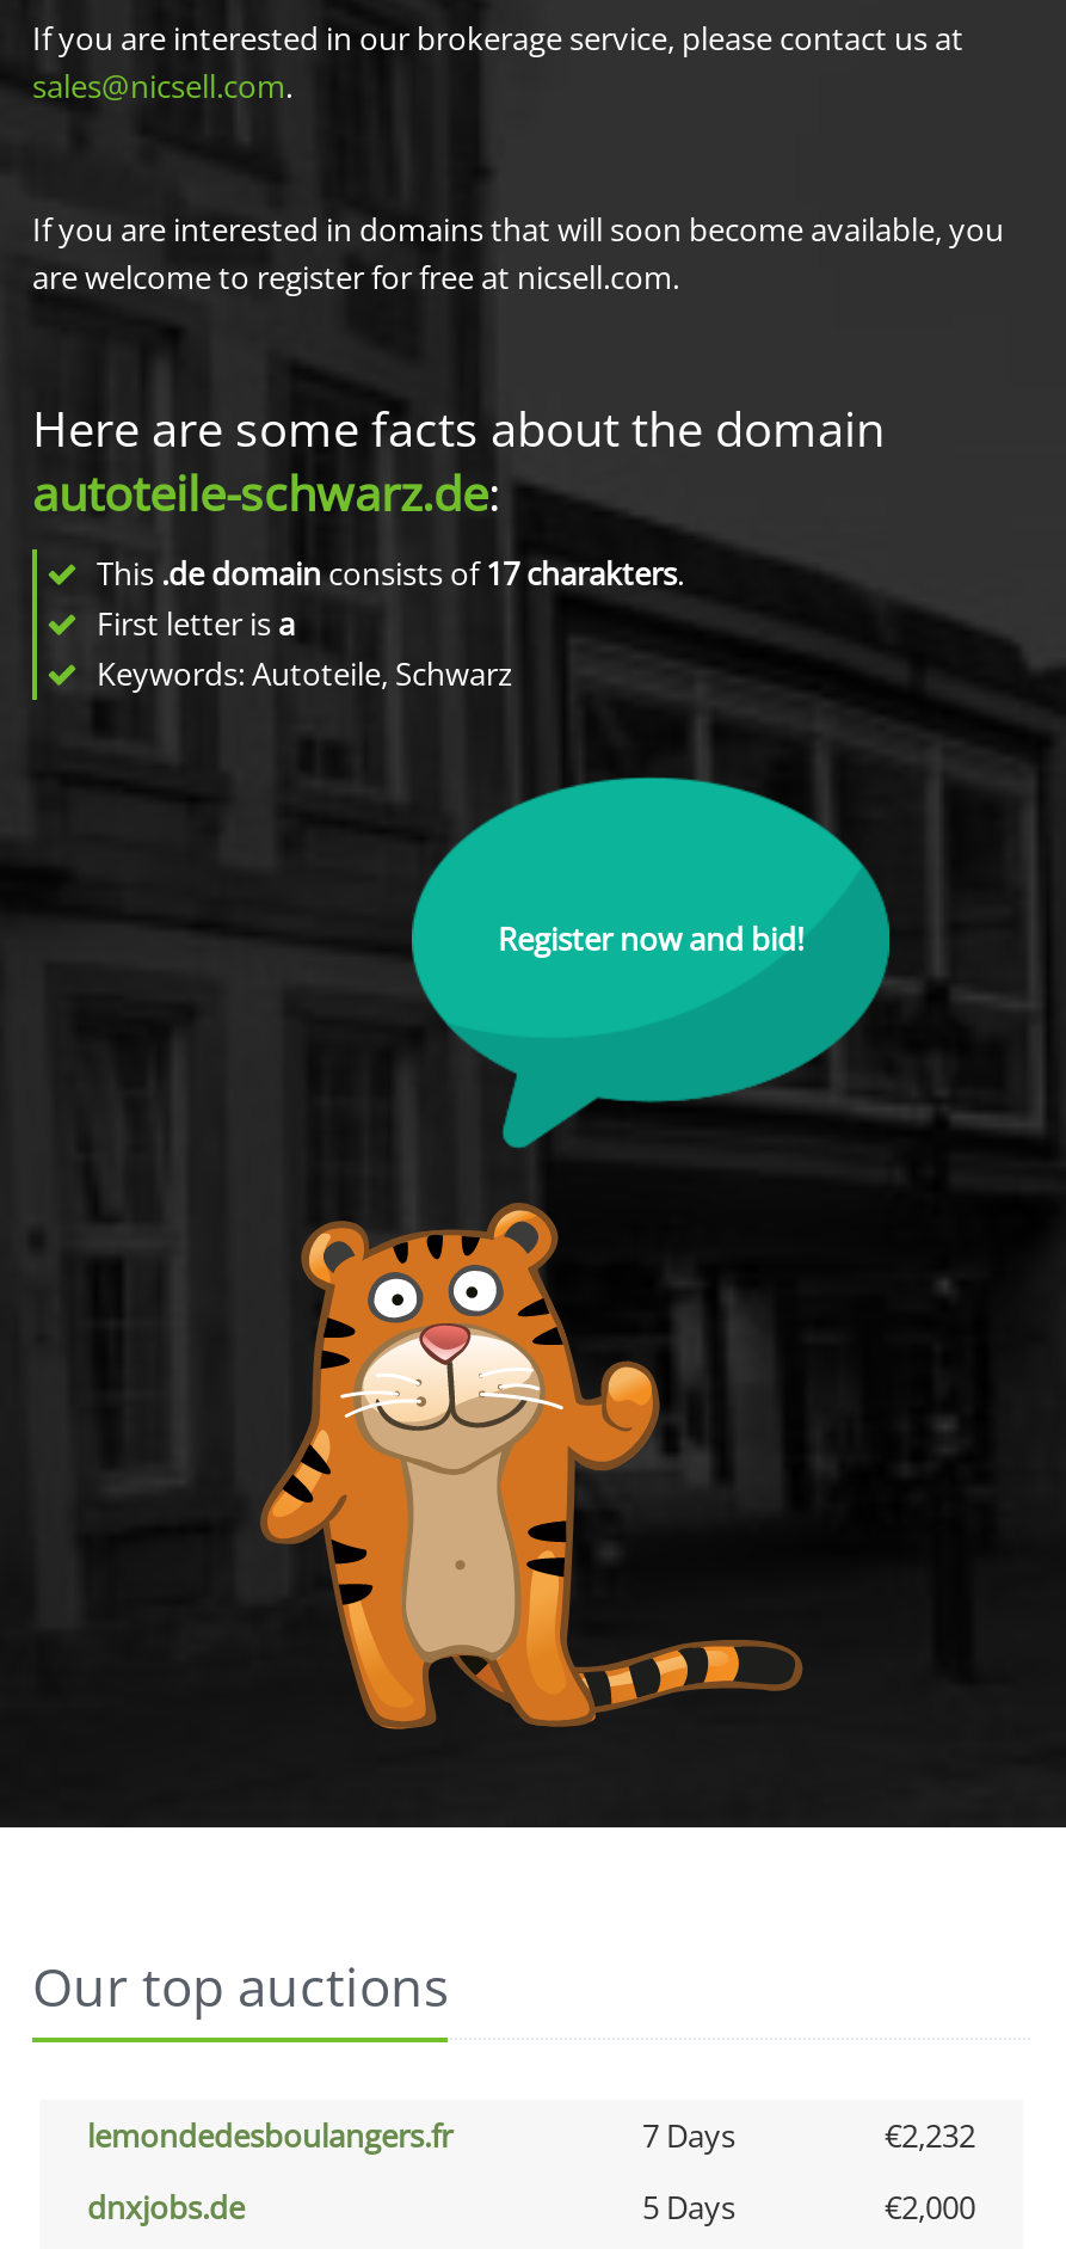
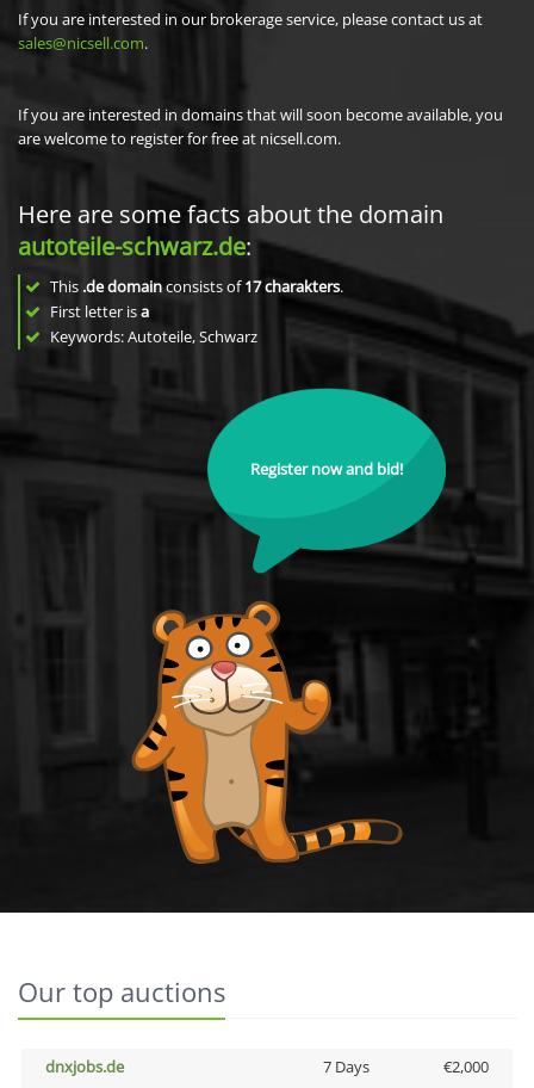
[87,2114,975,2157] lemondedesboulangers.fr | 7 Days | €2,232 -> none
[642,2186,735,2229] 5 Days -> [322,1056,369,1077] 7 Days

